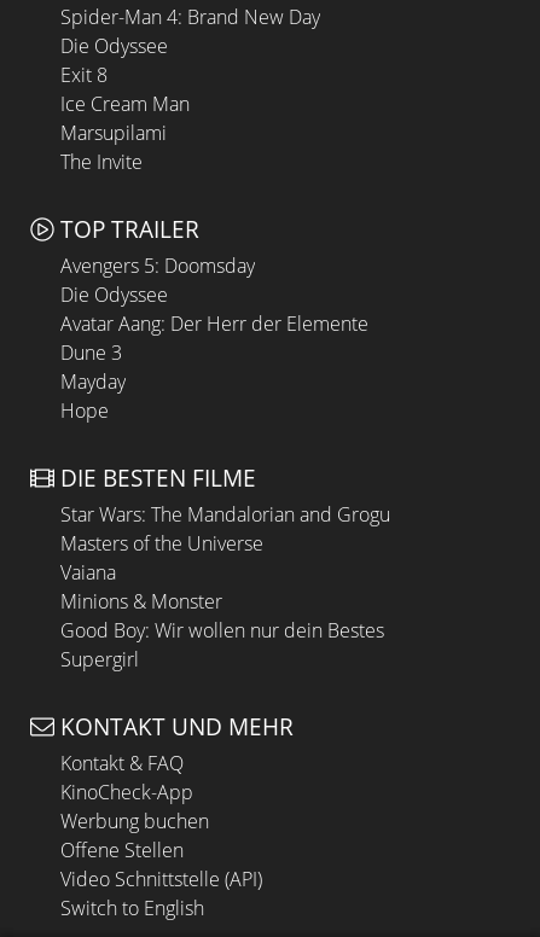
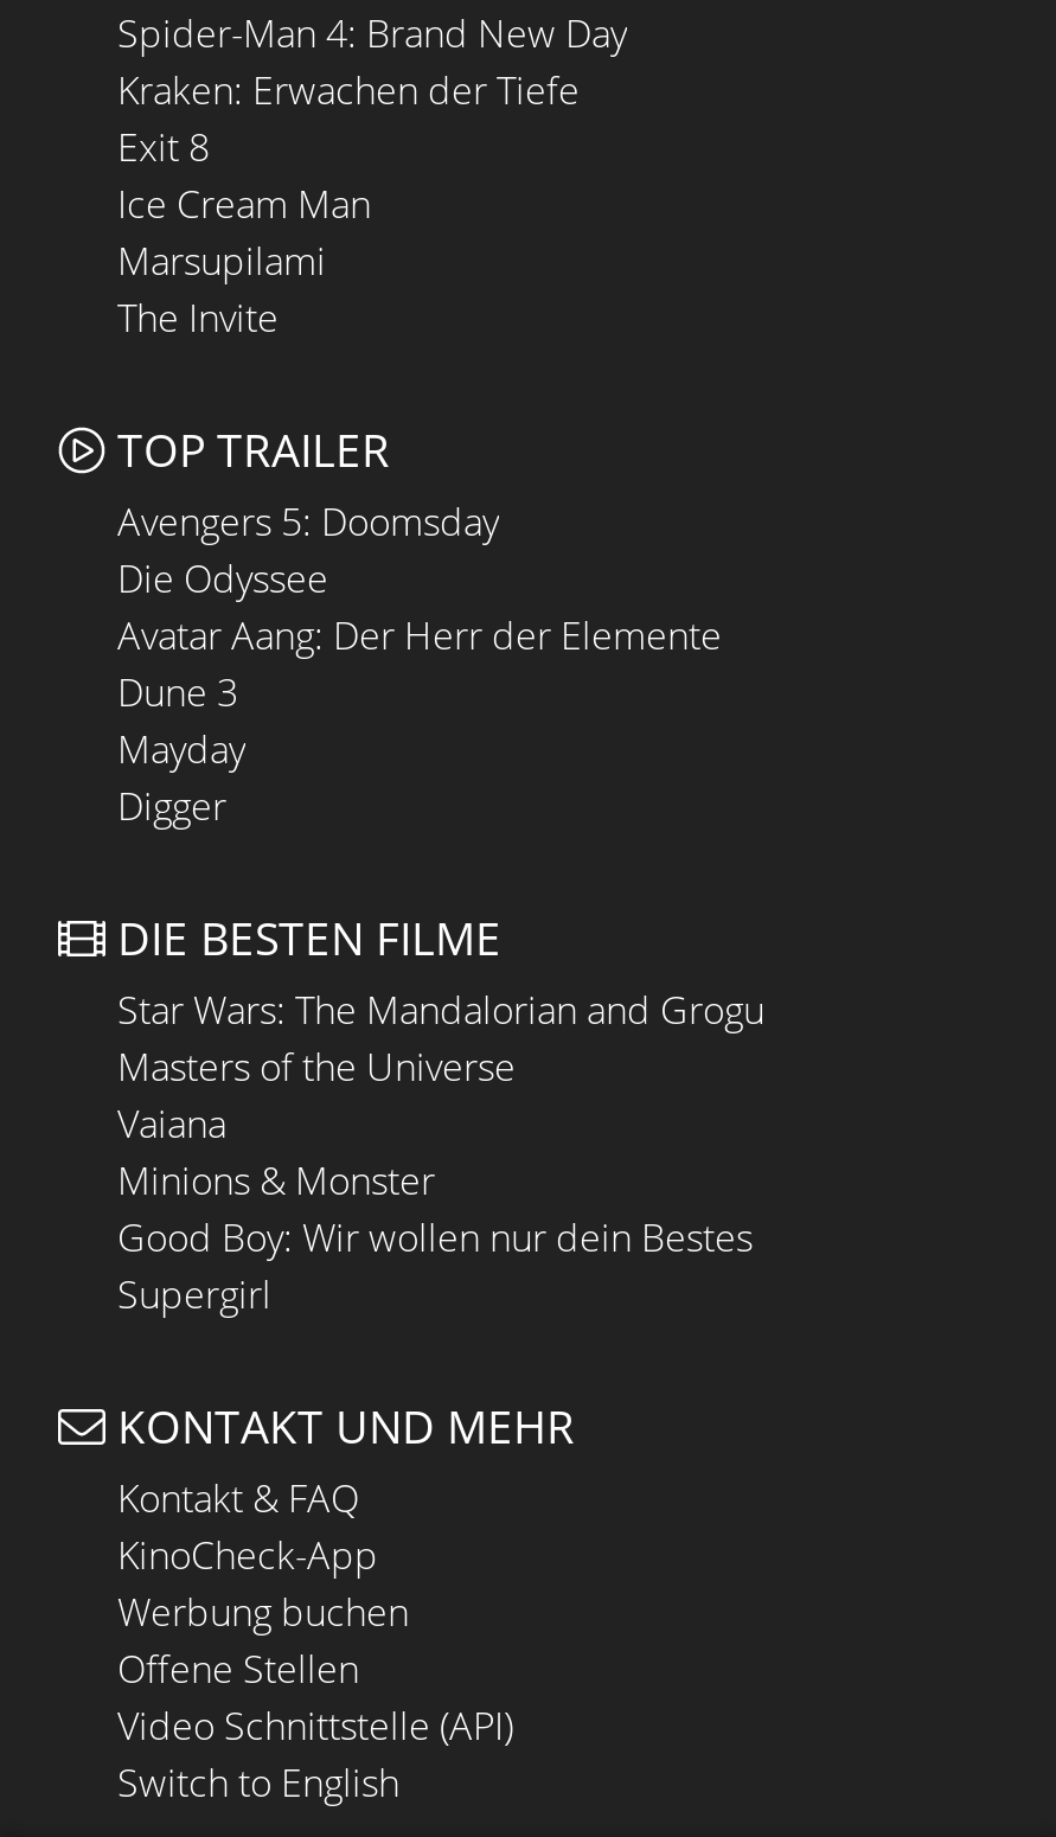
[60,33,168,60] Die Odyssee -> [117,65,580,117] Kraken: Erwachen der Tiefe
[60,397,109,424] Hope -> [117,780,226,832] Digger

